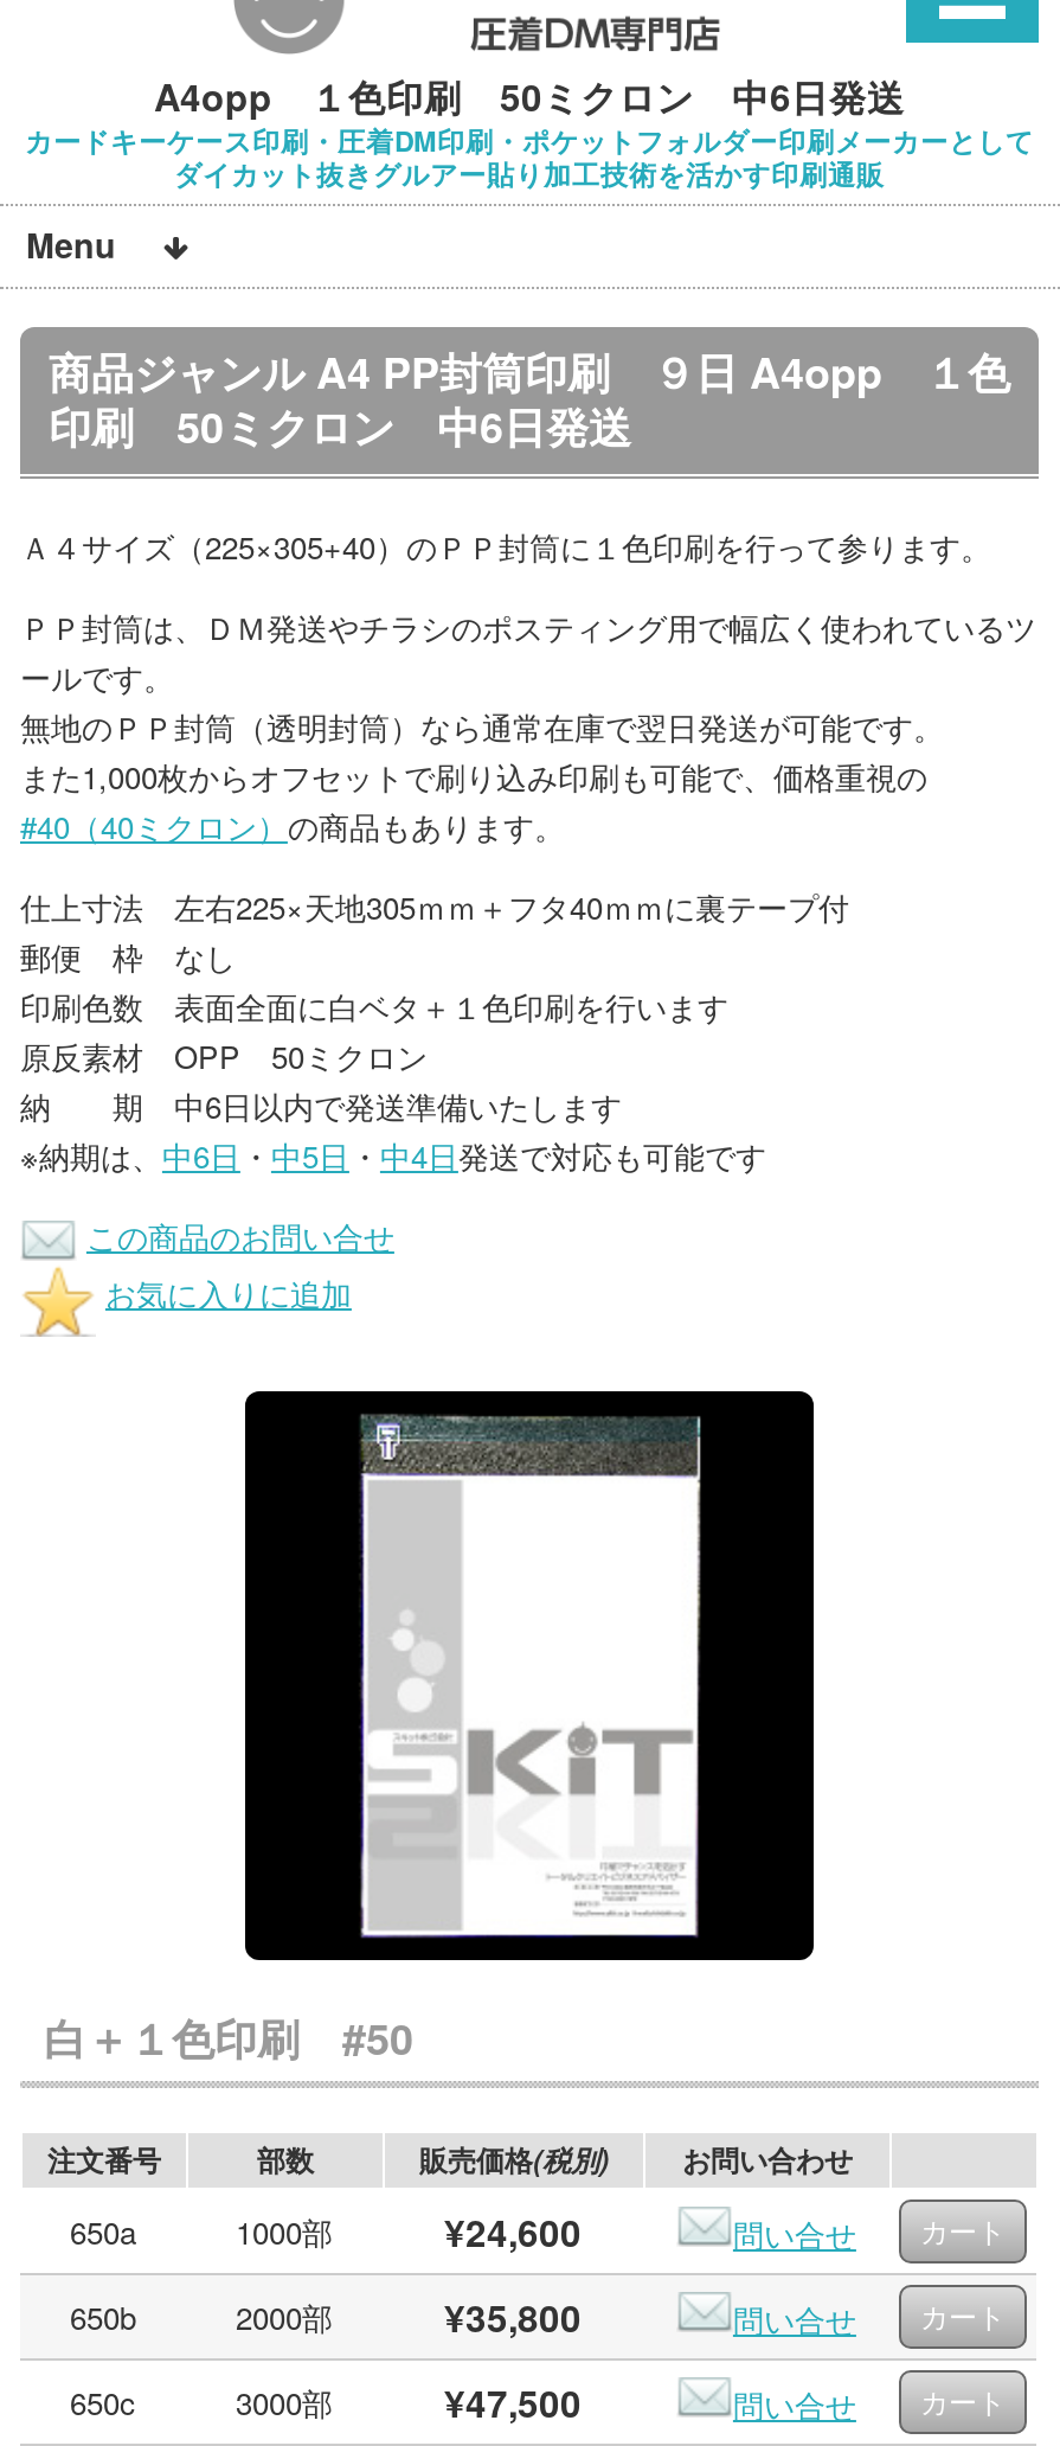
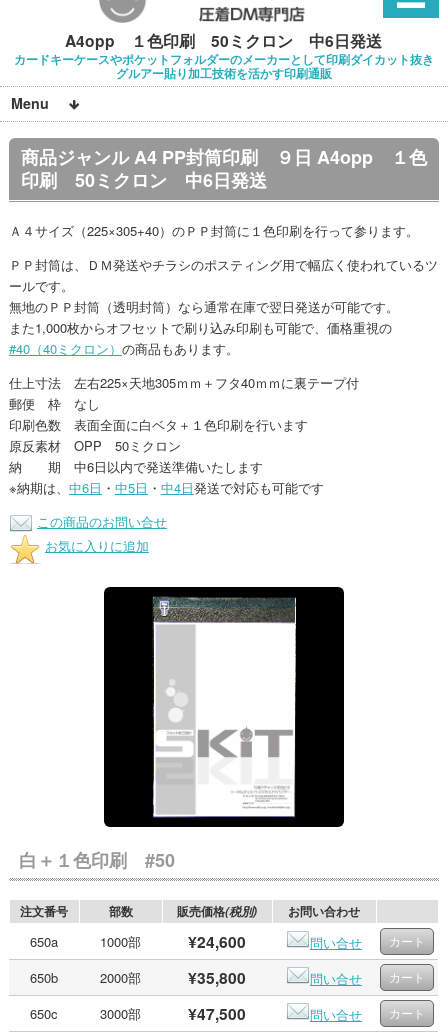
[25,120,1034,193] カードキーケース印刷・圧着DM印刷・ポケットフォルダー印刷メーカーとして | ダイカット抜きグルアー貼り加工技術を活かす印刷通販 -> [14,50,434,81] カードキーケースやポケットフォルダーのメーカーとして印刷ダイカット抜き | グルアー貼り加工技術を活かす印刷通販

